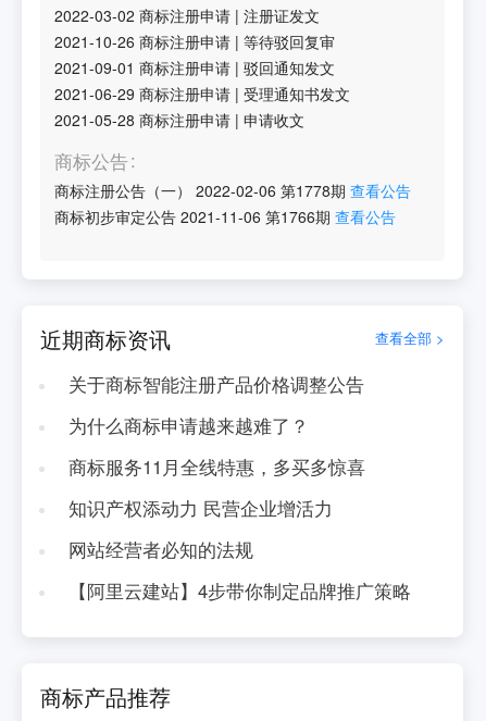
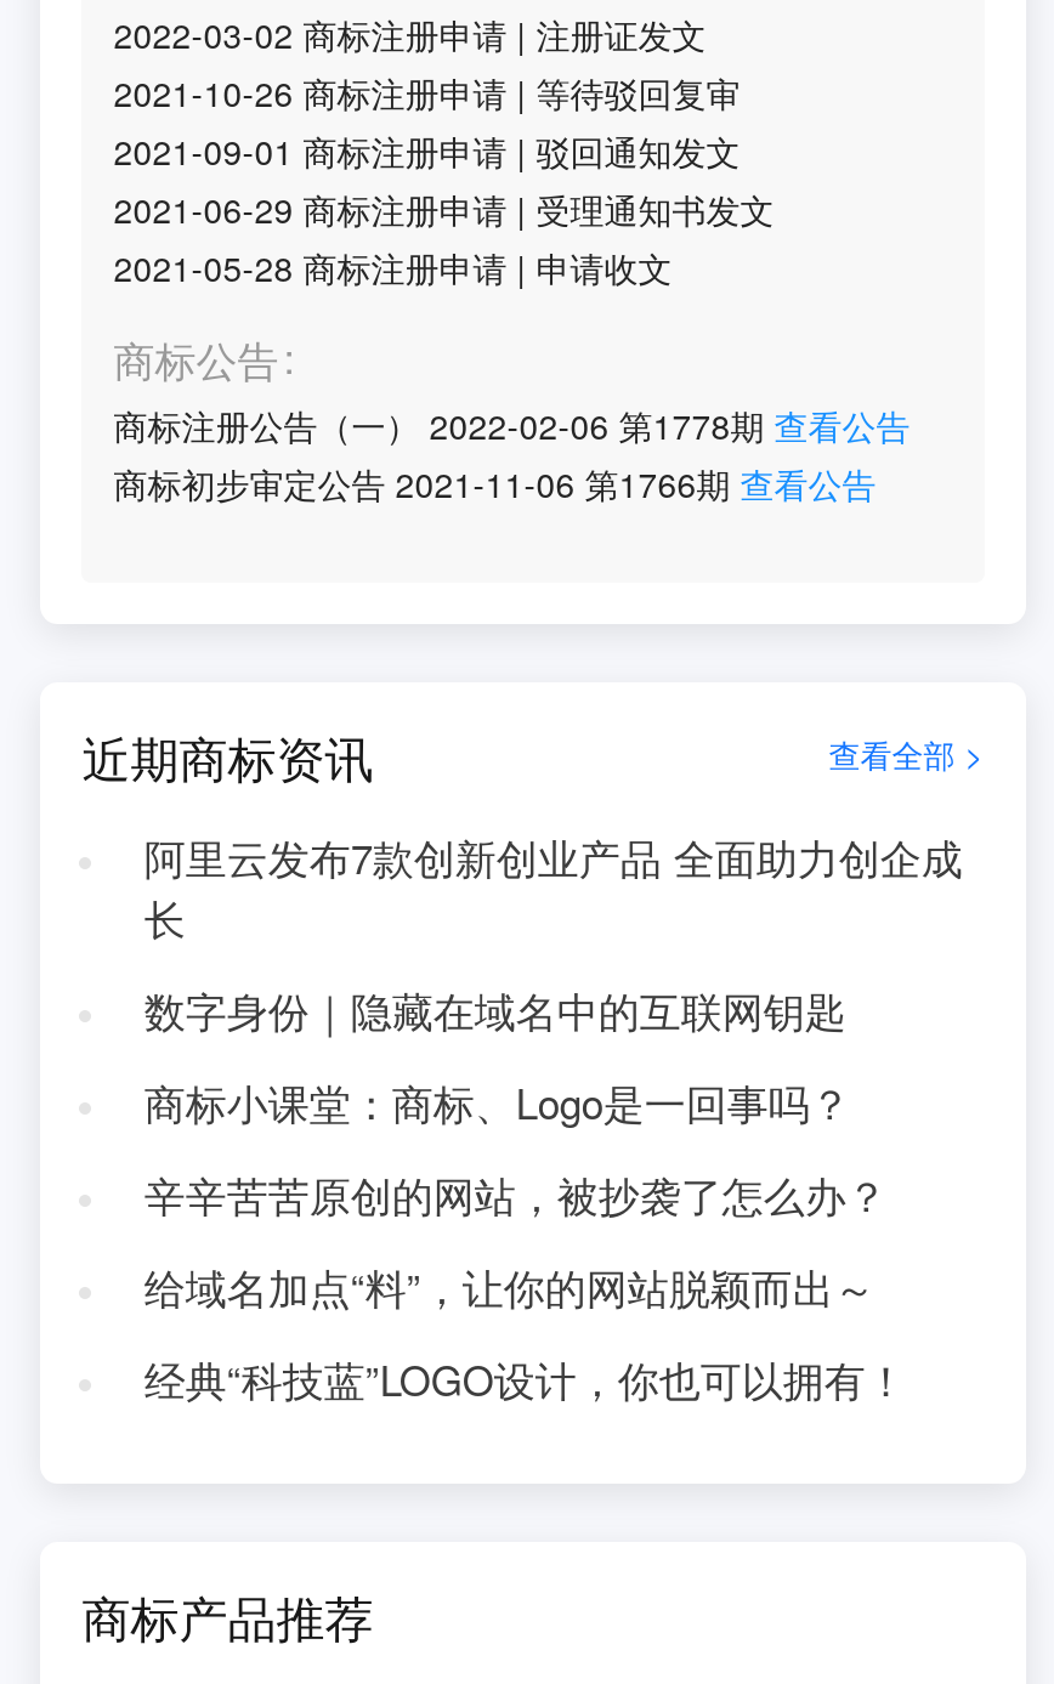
[68,371,364,397] 关于商标智能注册产品价格调整公告 -> [144,828,962,947] 阿里云发布7款创新创业产品 全面助力创企成 | 长
[68,412,309,438] 为什么商标申请越来越难了？ -> [144,981,846,1039] 数字身份｜隐藏在域名中的互联网钥匙
[68,453,365,480] 商标服务11月全线特惠，多买多惊喜 -> [144,1073,851,1132] 商标小课堂：商标、Logo是一回事吗？
[68,495,332,521] 知识产权添动力 民营企业增活力 -> [144,1166,887,1224] 辛辛苦苦原创的网站，被抄袭了怎么办？
[68,536,253,562] 网站经营者必知的法规 -> [144,1258,875,1316] 给域名加点“料”，让你的网站脱颖而出～
[68,577,411,603] 【阿里云建站】4步带你制定品牌推广策略 -> [144,1350,907,1408] 经典“科技蓝”LOGO设计，你也可以拥有！

